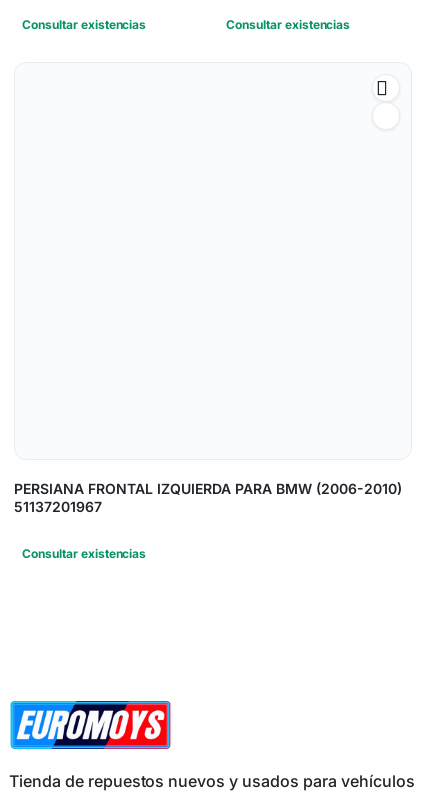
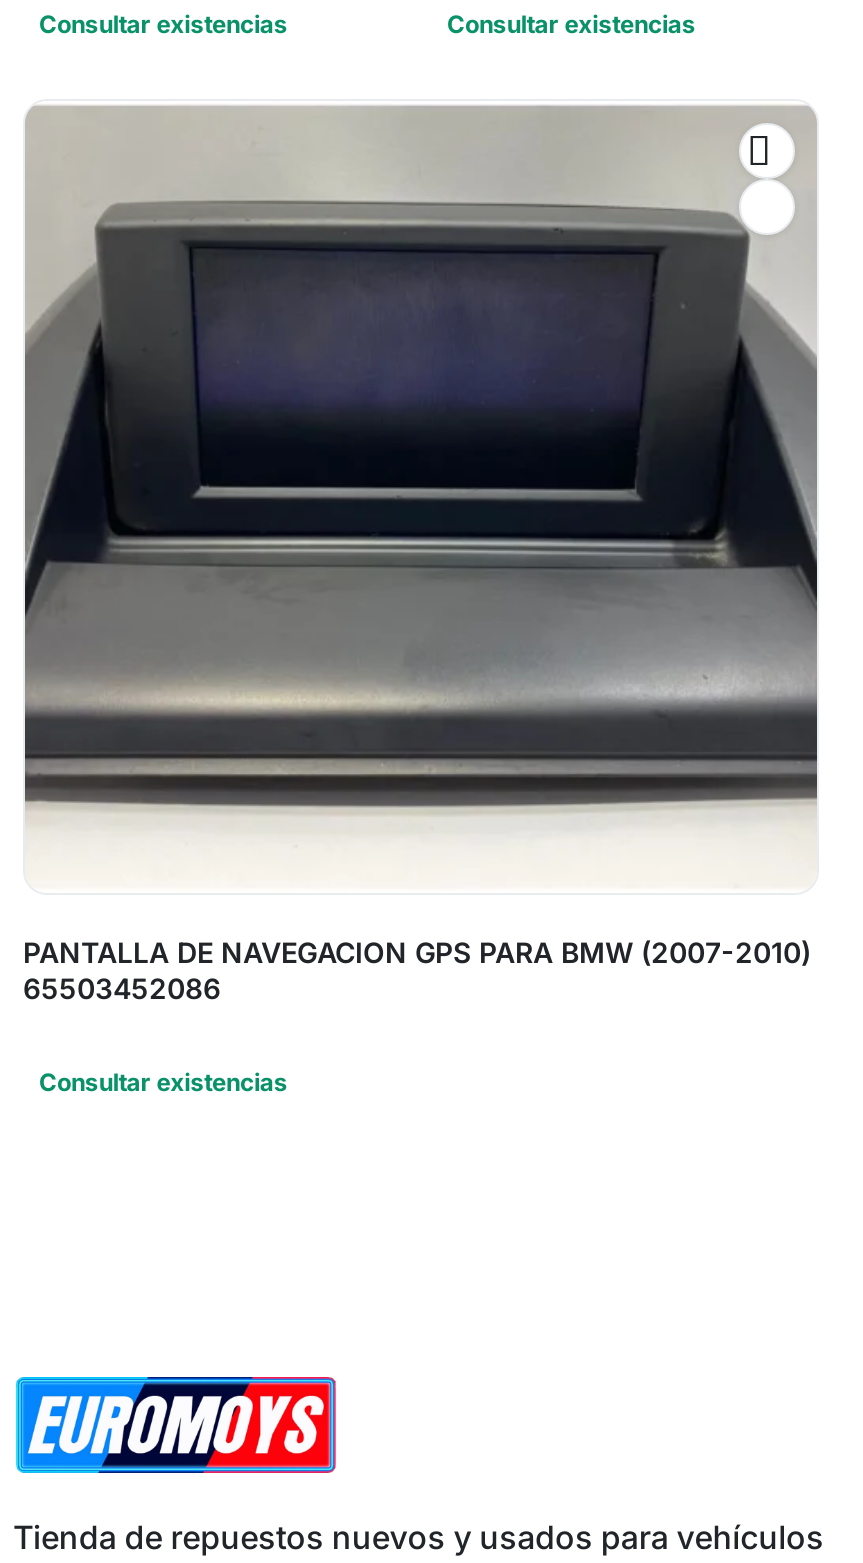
none -> [23,105,819,837] [image]
[14,480,402,515] PERSIANA FRONTAL IZQUIERDA PARA BMW (2006-2010) | 51137201967 -> [23,935,811,1005] PANTALLA DE NAVEGACION GPS PARA BMW (2007-2010) | 65503452086

